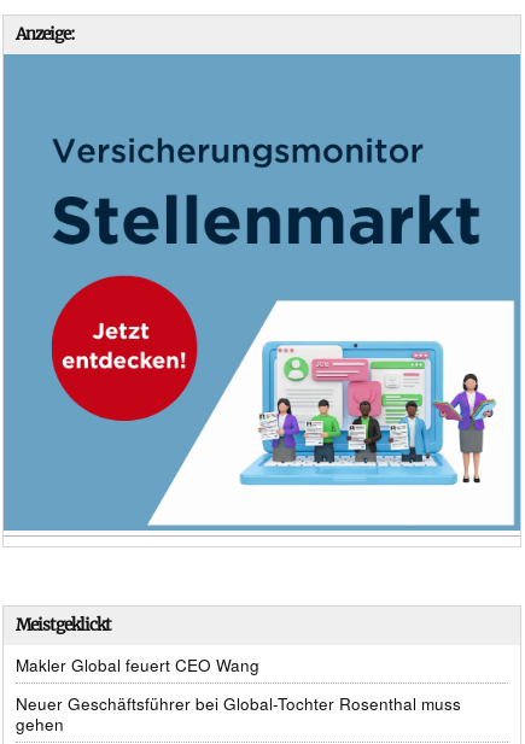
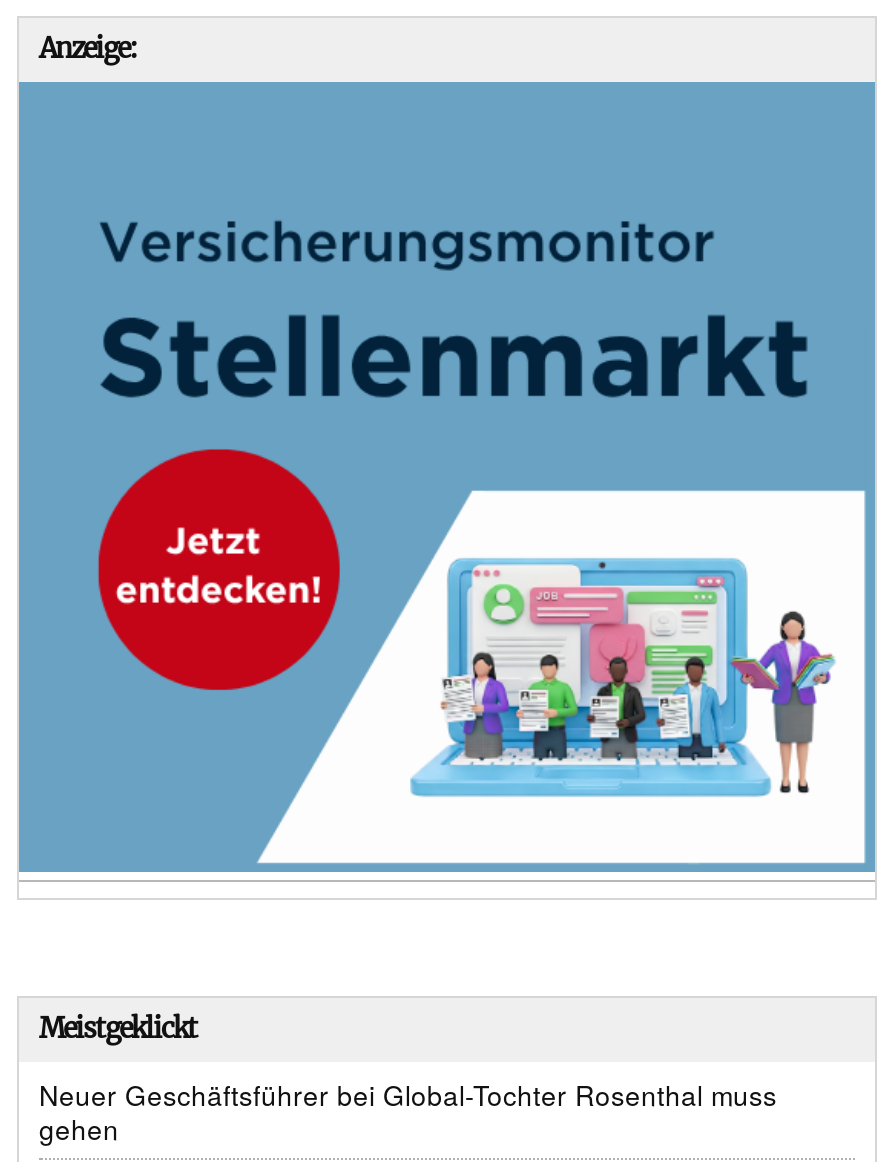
[16,653,259,676] Makler Global feuert CEO Wang -> none

